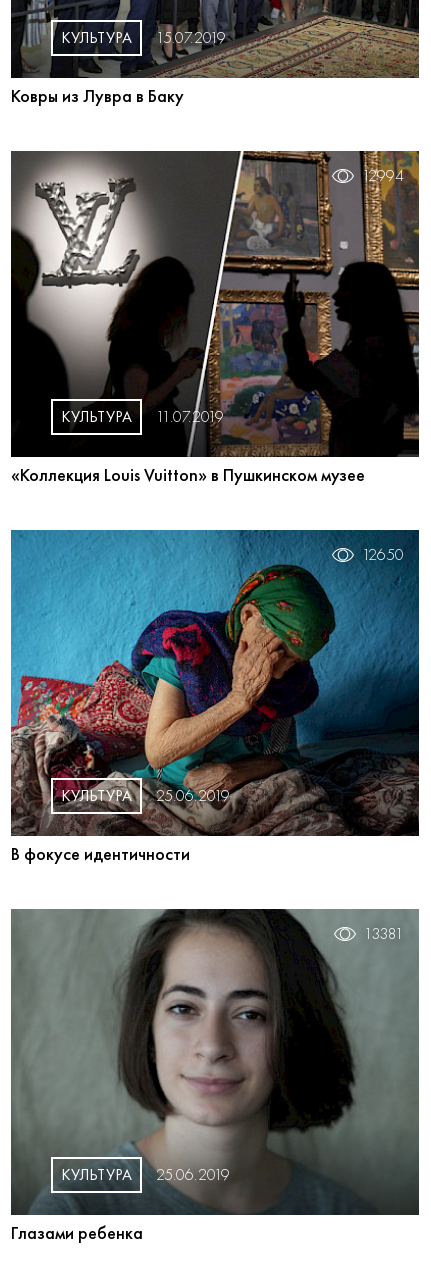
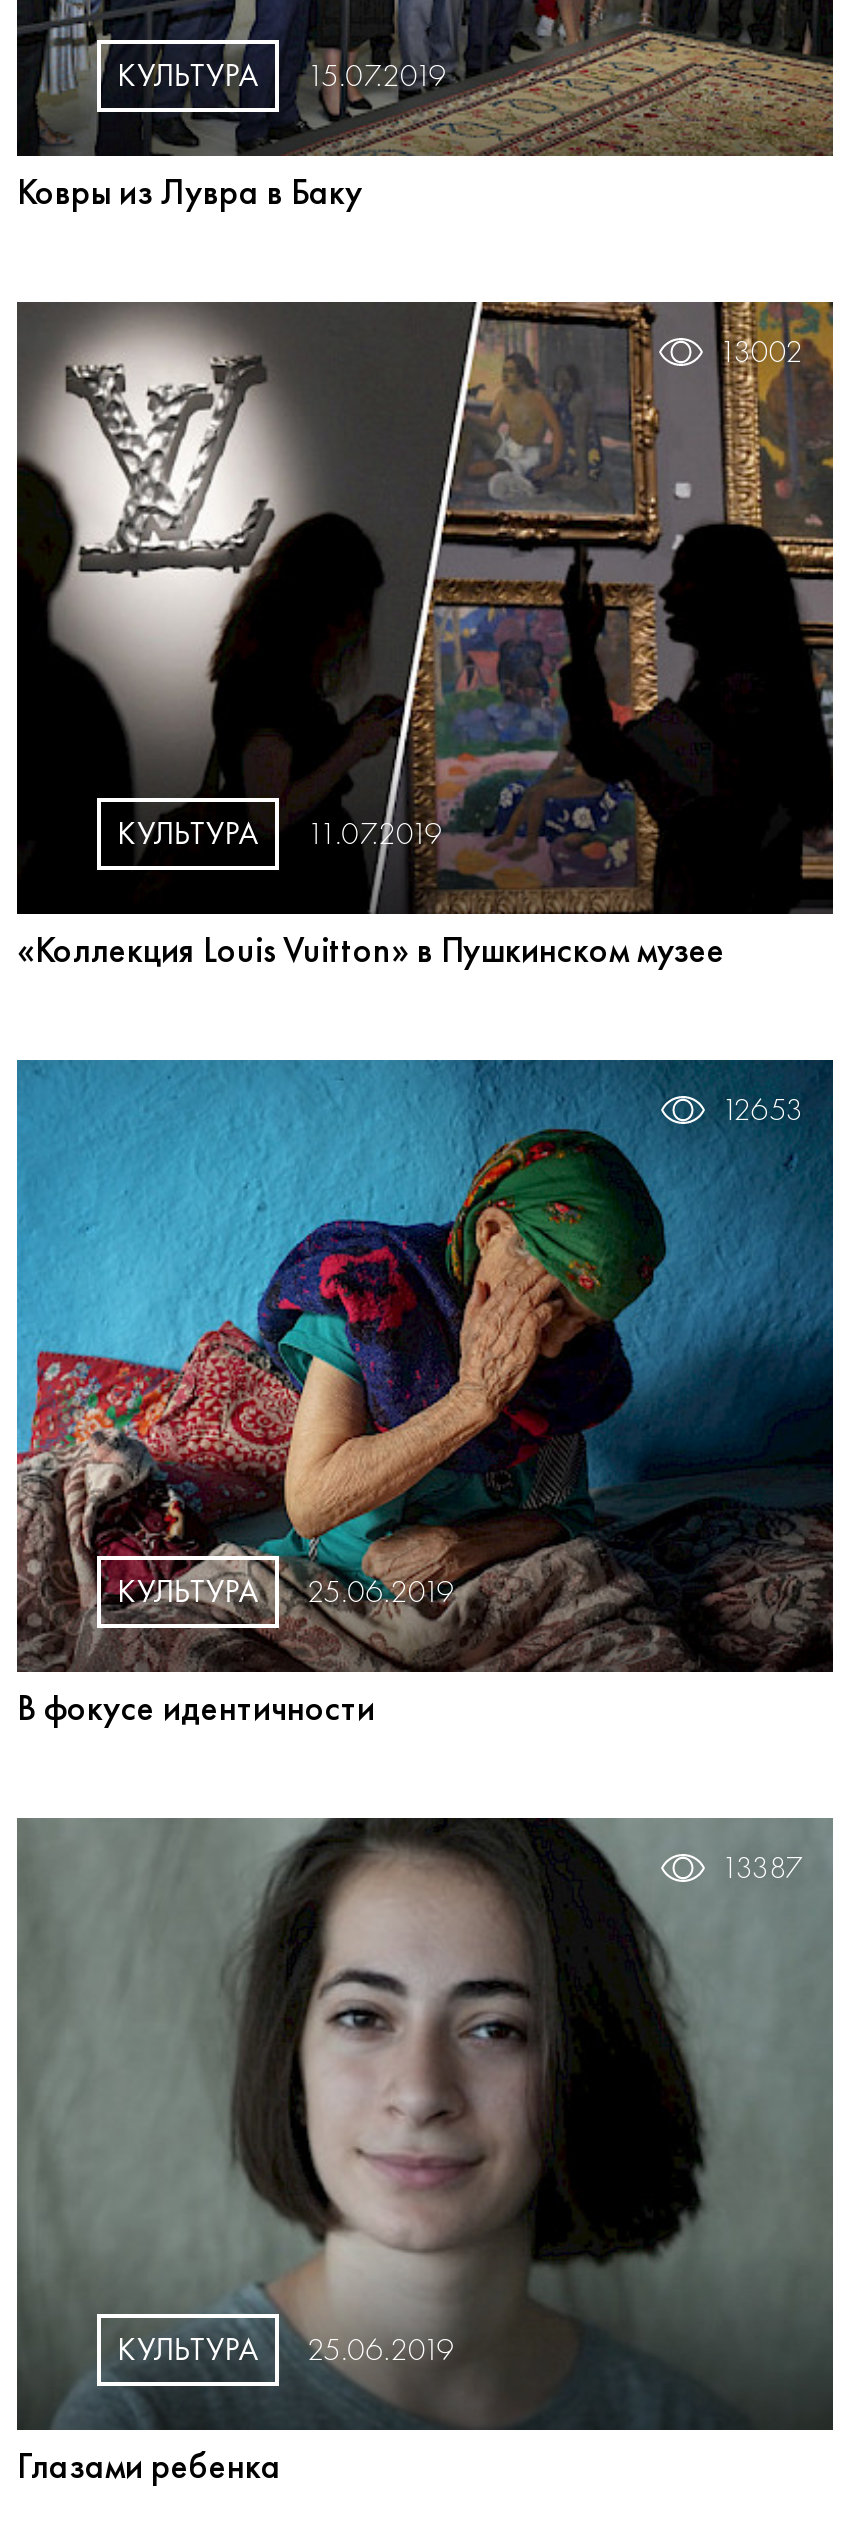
[362,164,404,185] 12994 -> [719,329,803,371] 13002
[362,543,404,564] 12650 -> [721,1087,803,1129] 12653
[364,922,404,943] 13381 -> [721,1845,803,1887] 13387

